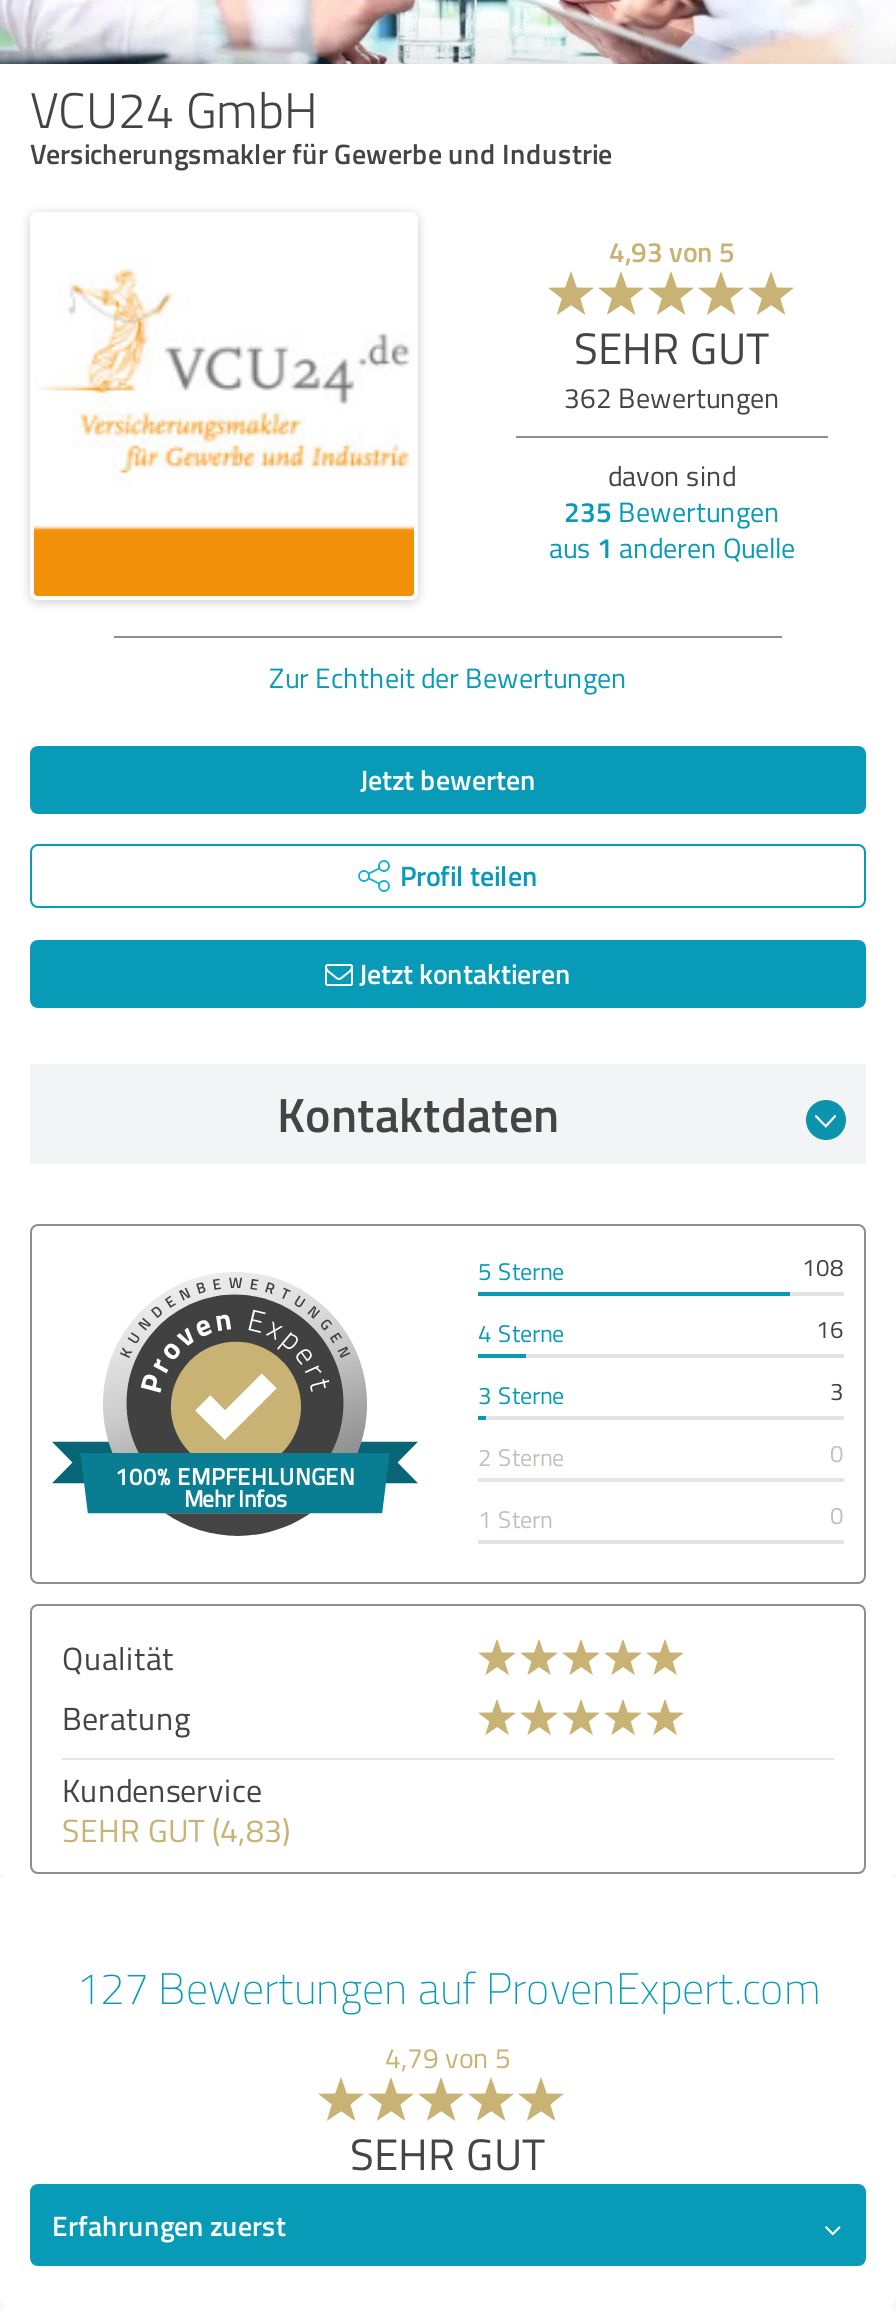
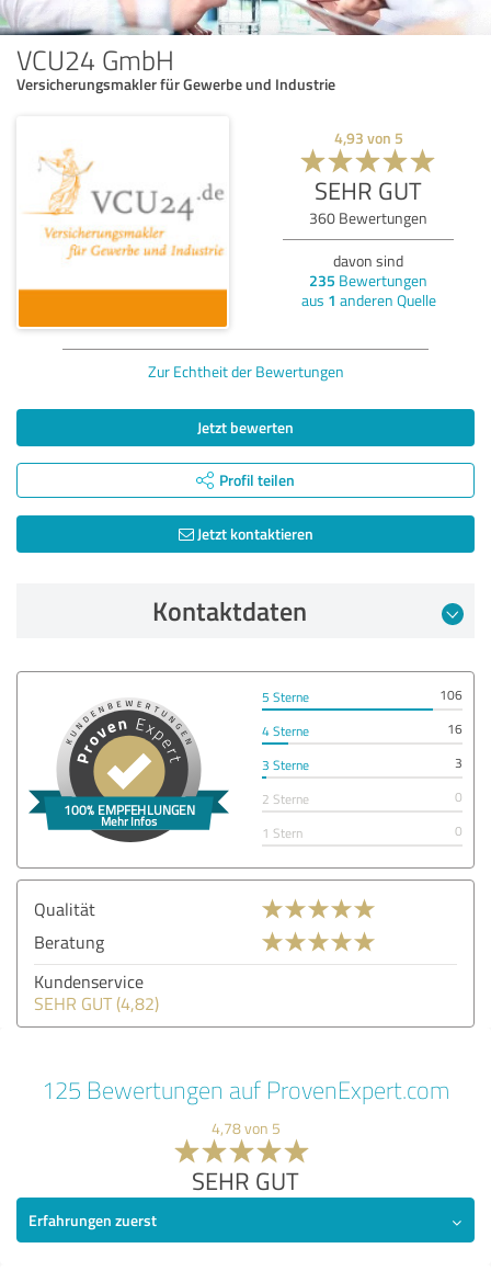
[564,377,780,415] 362 Bewertungen -> [309,207,427,228] 360 Bewertungen
[802,1249,844,1283] 108 -> [439,685,463,704] 106
[62,1807,290,1851] SEHR GUT (4,83) -> [34,991,159,1015] SEHR GUT (4,82)
[76,1957,820,2015] 127 Bewertungen auf ProvenExpert.com -> [42,1073,449,1105] 125 Bewertungen auf ProvenExpert.com
[385,2037,511,2075] 4,79 von 5 -> [211,1117,280,1138] 4,78 von 5

